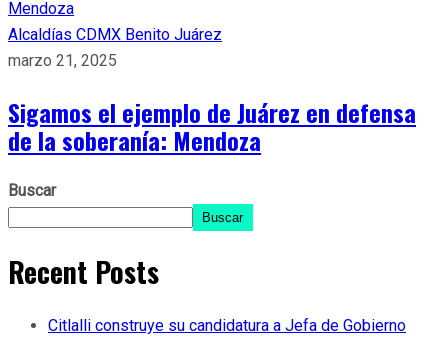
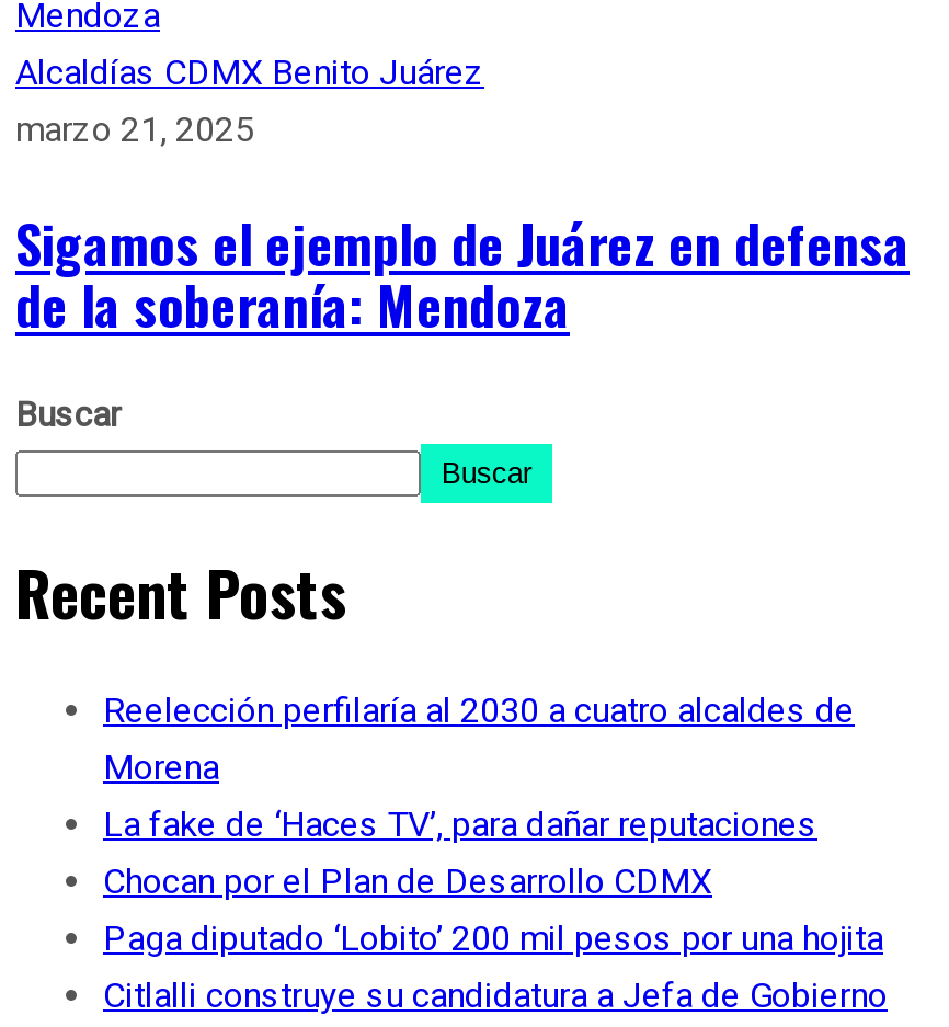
none -> [103,691,883,960] Reelección perfilaría al 2030 a cuatro alcaldes de | Morena | La fake de ‘Haces TV’, para dañar reputaciones | Chocan por el Plan de Desarrollo CDMX | Paga diputado ‘Lobito’ 200 mil pesos por una hojita

